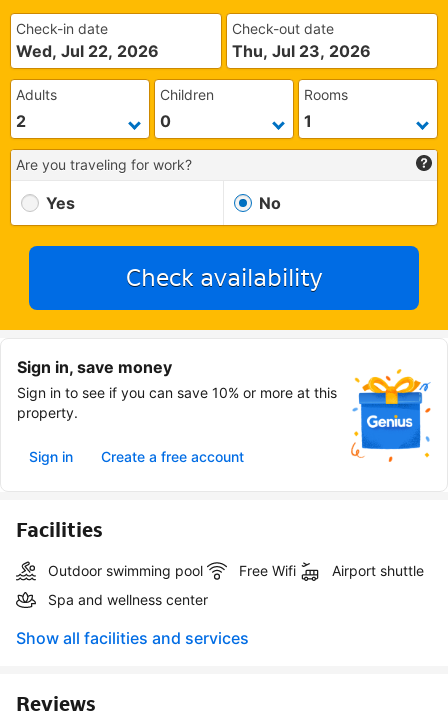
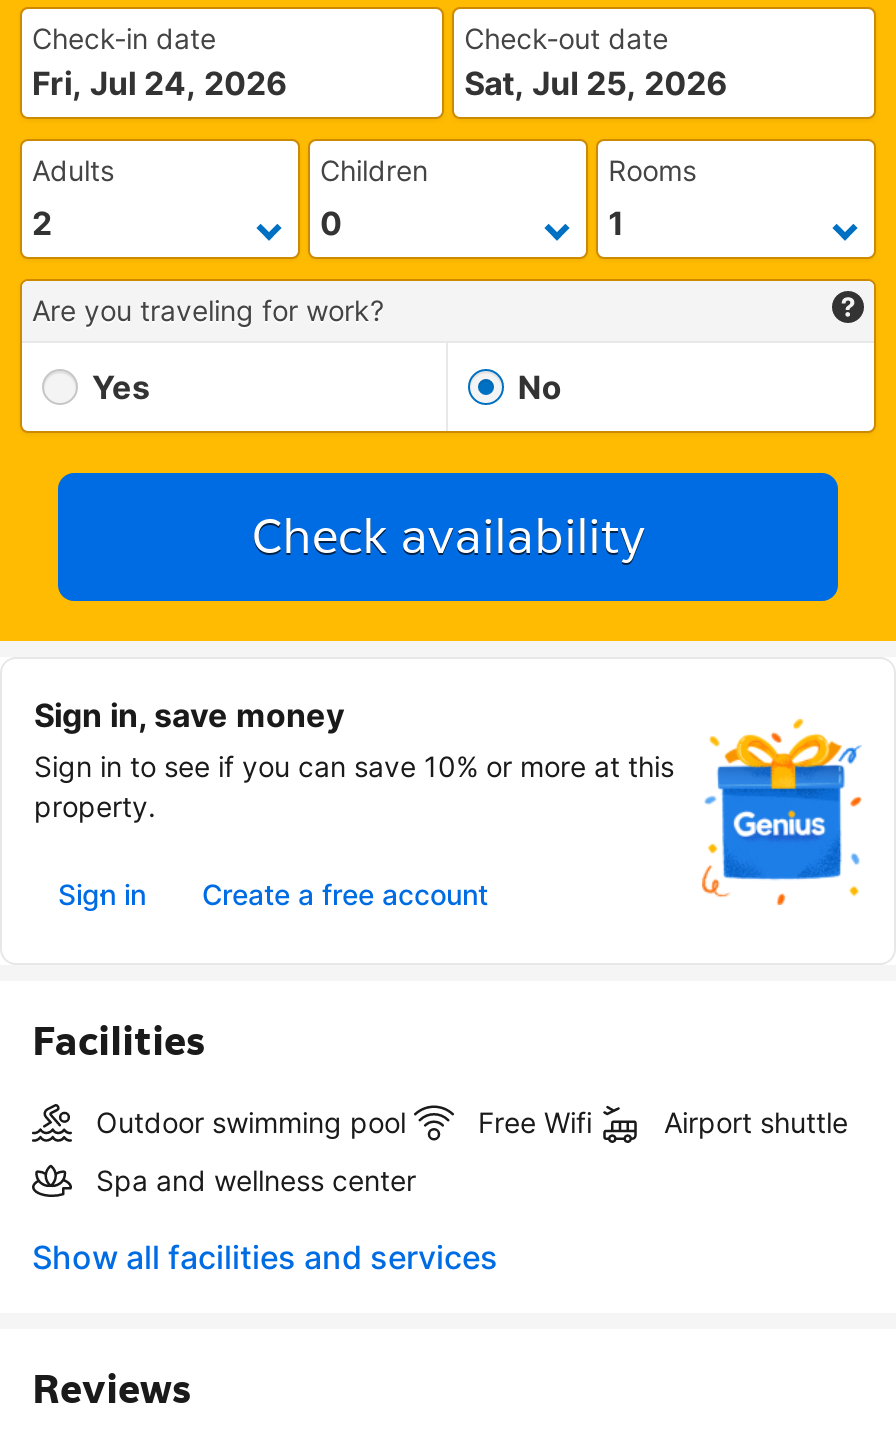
[16,41,159,61] Wed, Jul 22, 2026 -> [32,63,288,103] Fri, Jul 24, 2026
[232,41,371,61] Thu, Jul 23, 2026 -> [464,63,728,103] Sat, Jul 25, 2026

